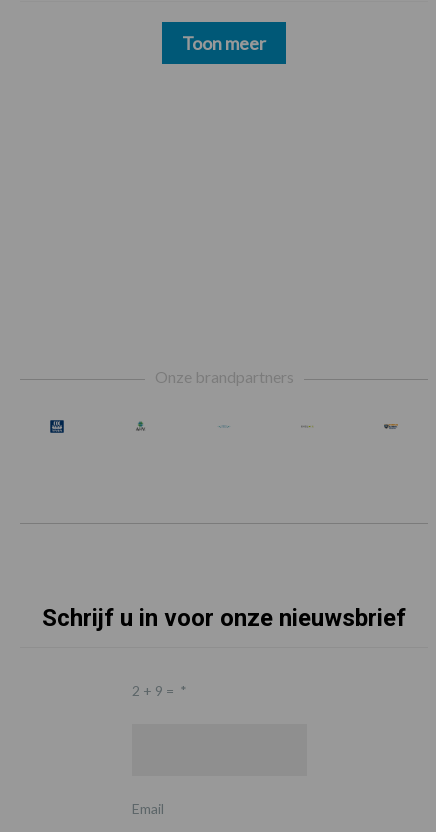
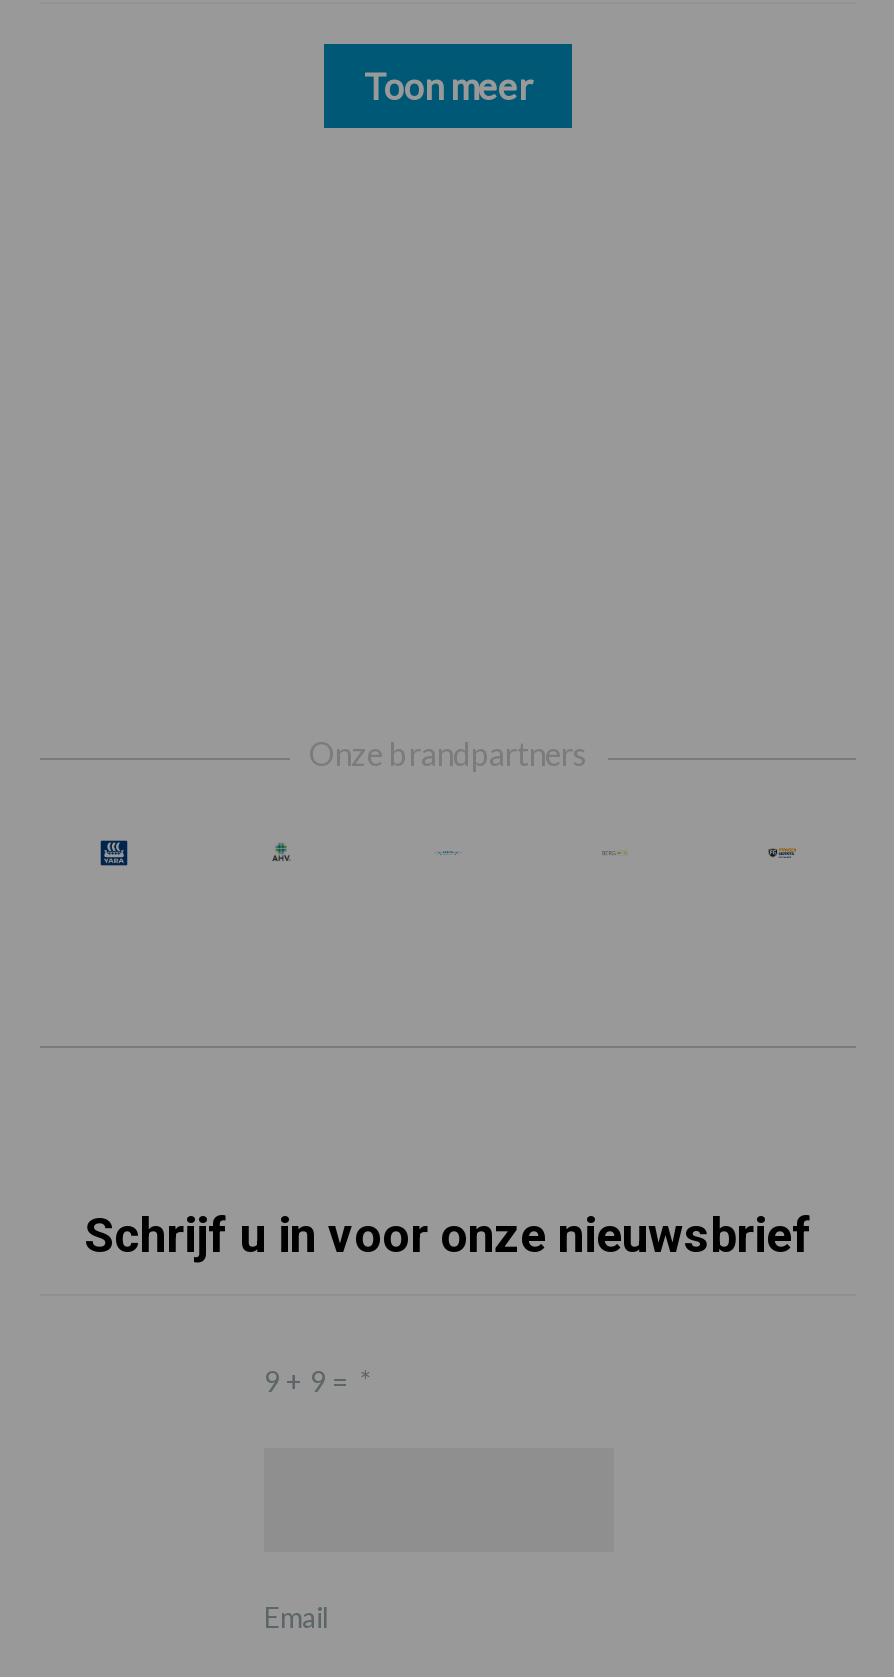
[132,682,187,699] 2 + 9 = * -> [264,1364,374,1398] 9 + 9 = *

